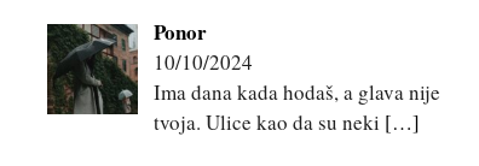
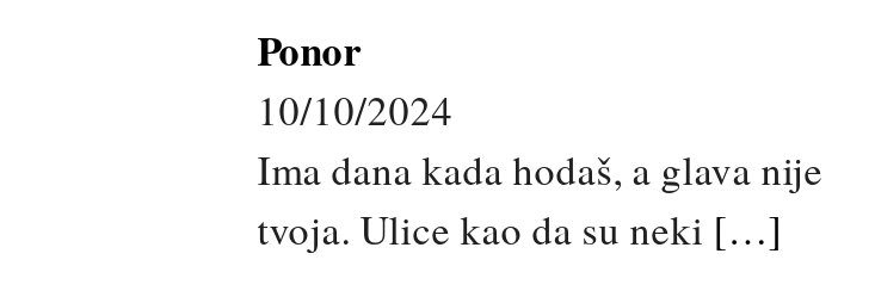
[46,23,139,115] [image] -> none

